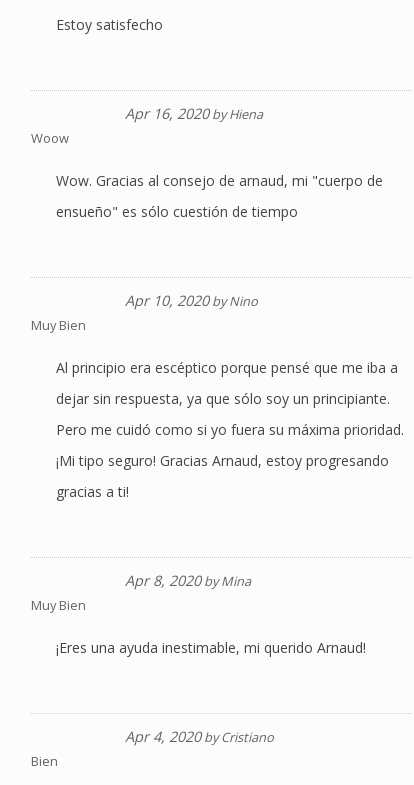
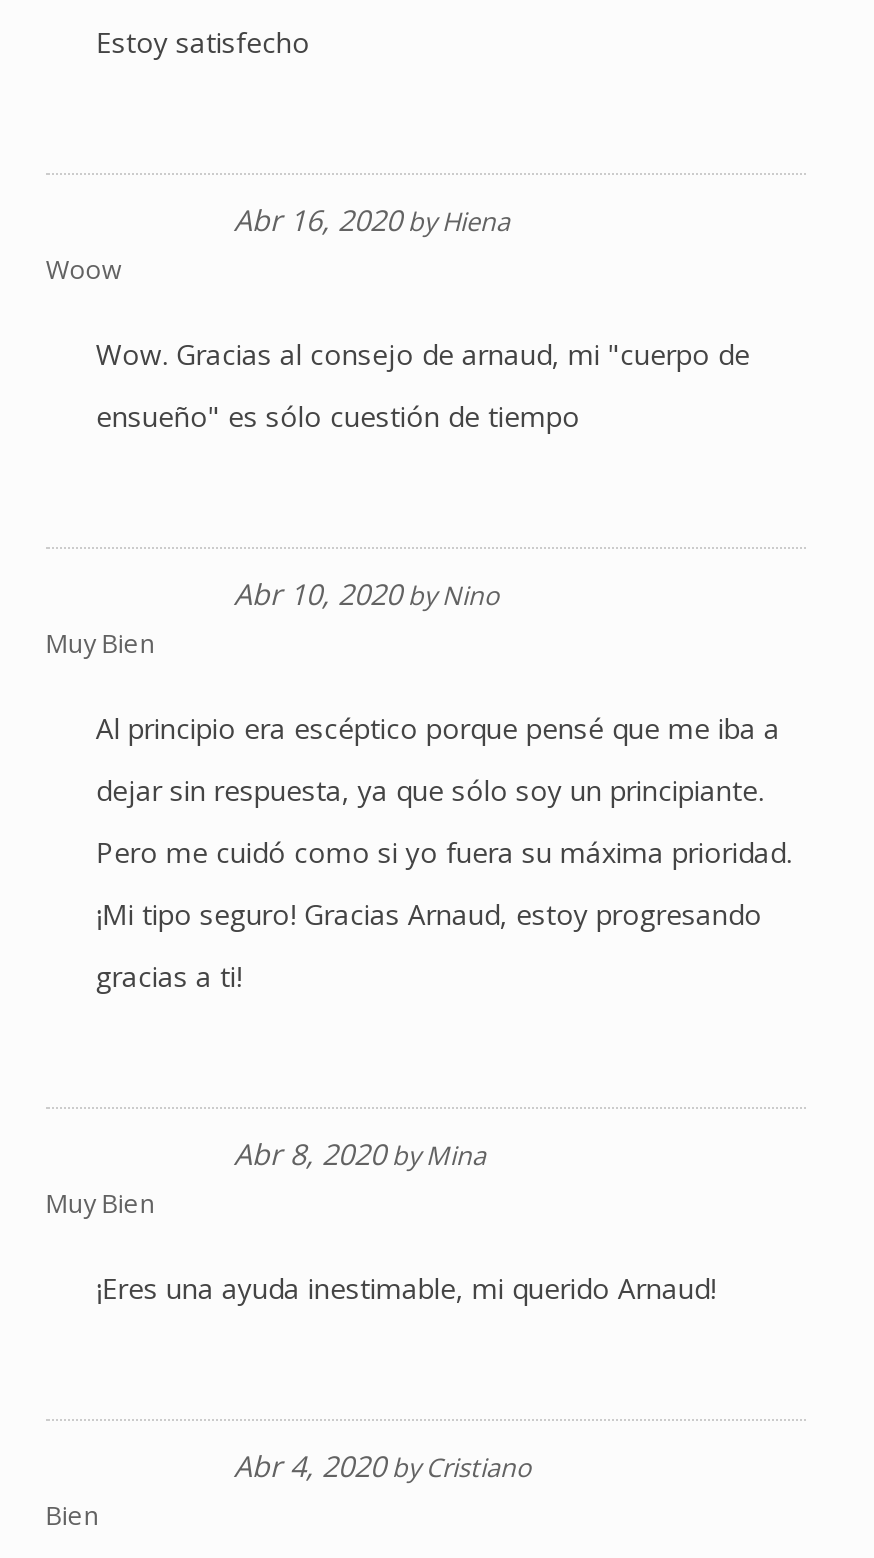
[125,104,263,123] Apr 16, 2020byHiena -> [234,202,510,240] Abr 16, 2020byHiena
[125,291,258,310] Apr 10, 2020byNino -> [234,576,500,614] Abr 10, 2020byNino
[125,571,251,590] Apr 8, 2020byMina -> [234,1136,486,1174] Abr 8, 2020byMina
[125,727,274,746] Apr 4, 2020byCristiano -> [234,1448,532,1486] Abr 4, 2020byCristiano

